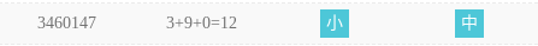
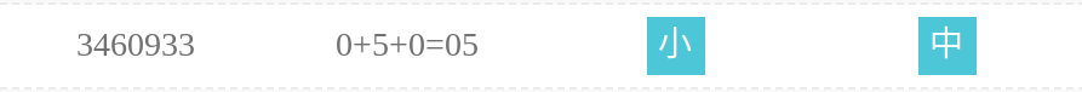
[37,14,96,32] 3460147 -> [76,27,195,63] 3460933
[165,14,237,32] 3+9+0=12 -> [336,27,479,63] 0+5+0=05

